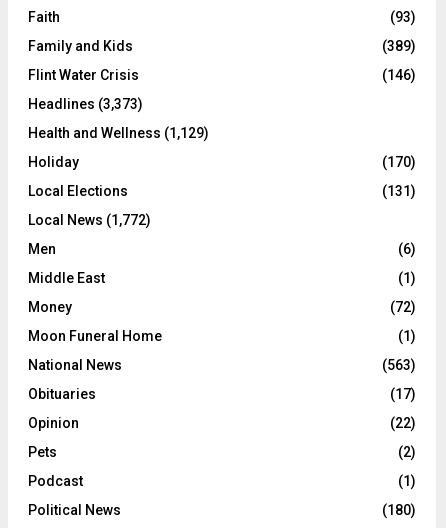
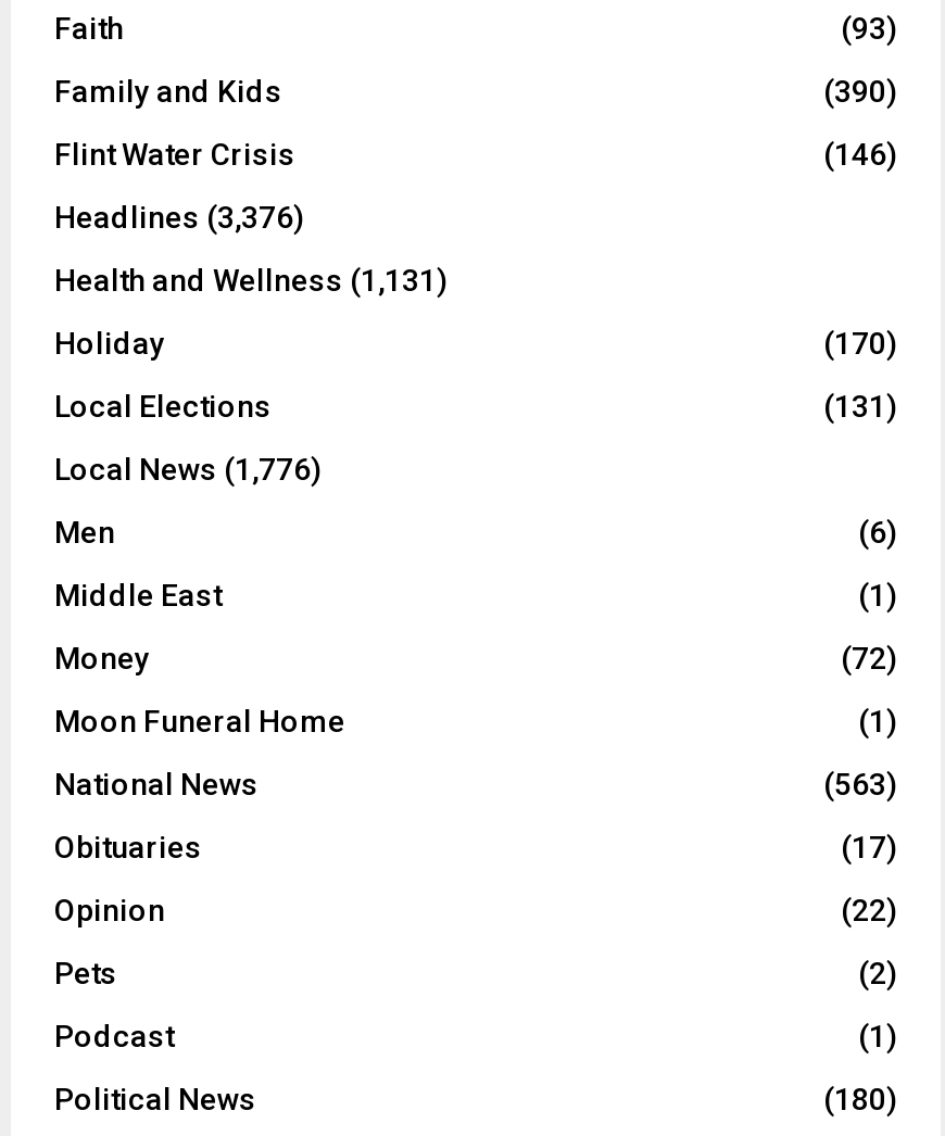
[382,38,416,54] (389) -> [823,75,897,109] (390)
[28,96,143,112] Headlines (3,373) -> [54,200,304,235] Headlines (3,376)
[28,125,209,141] Health and Wellness (1,129) -> [54,263,448,298] Health and Wellness (1,131)
[28,212,151,228] Local News (1,772) -> [54,452,322,487] Local News (1,776)

